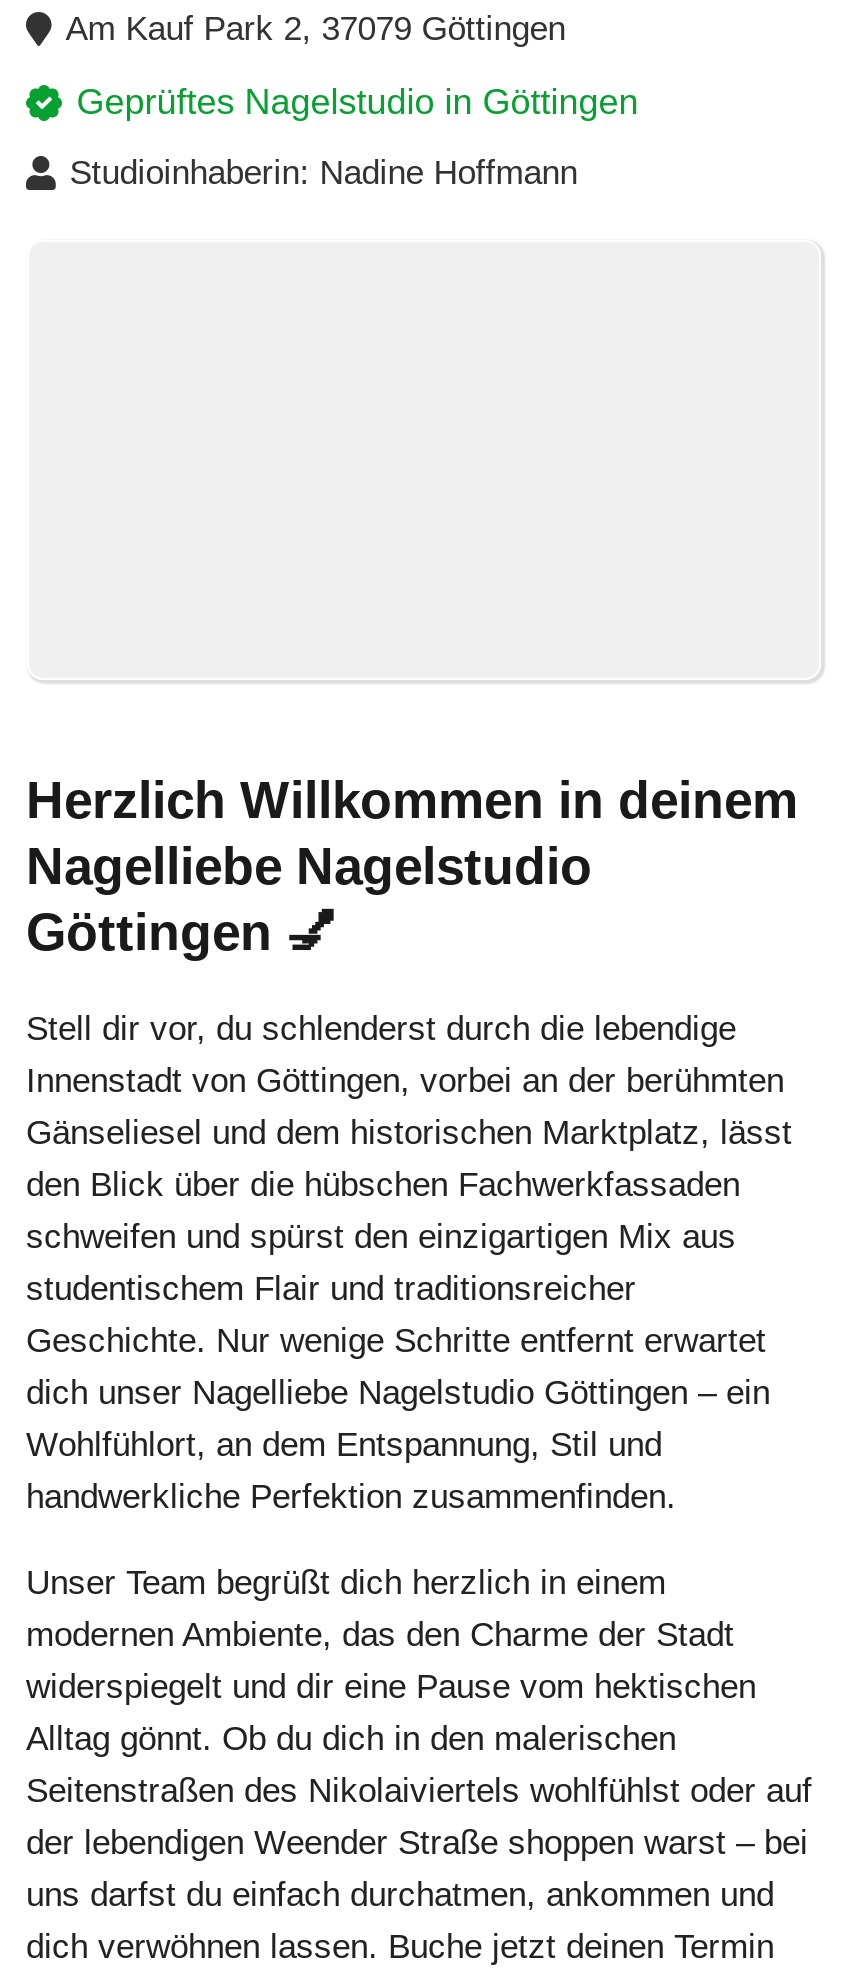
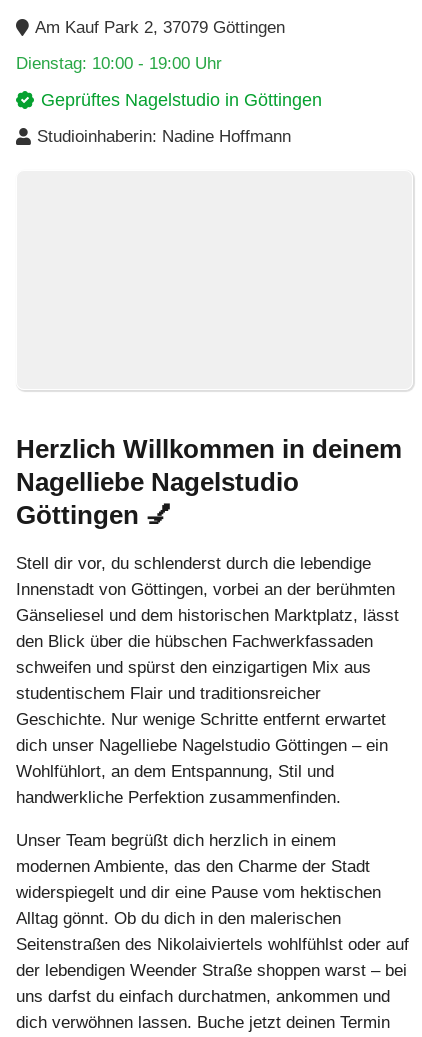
none -> [15,54,221,73] Dienstag: 10:00 - 19:00 Uhr

